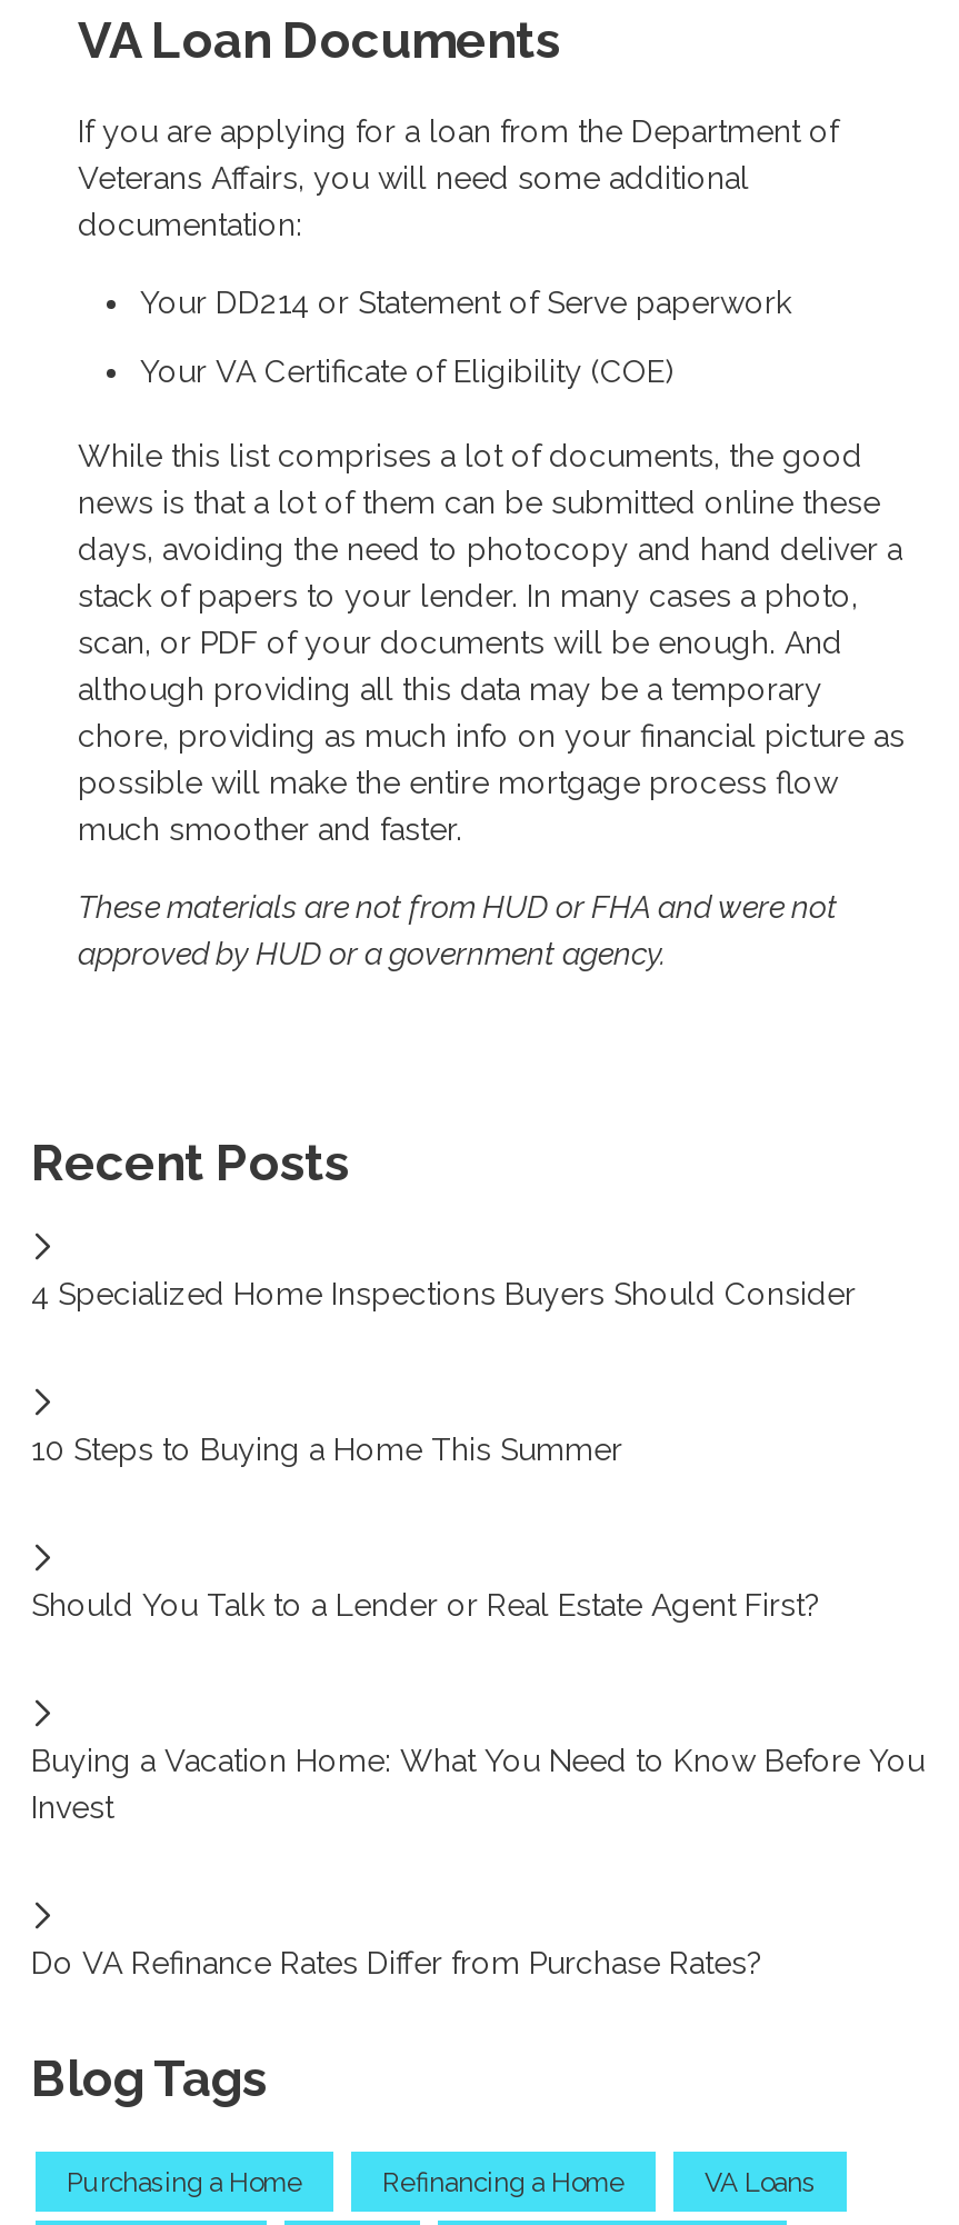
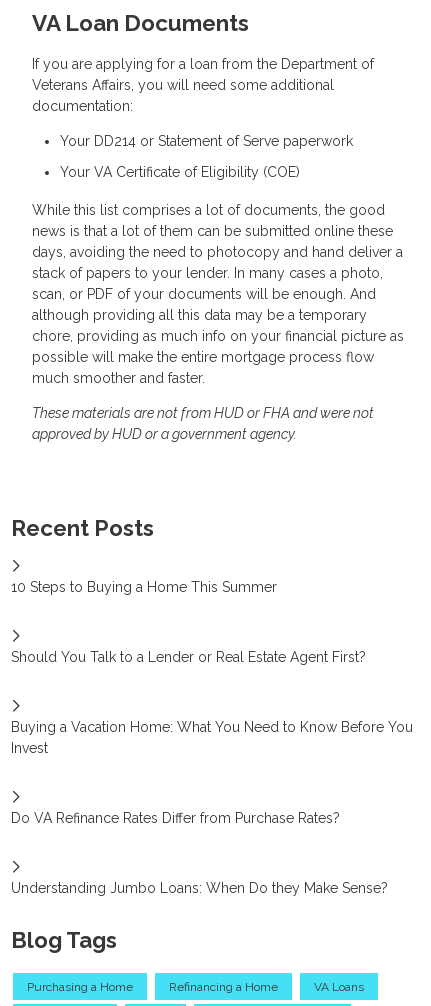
[31,1276,856,1312] 4 Specialized Home Inspections Buyers Should Consider -> none
moved [31,1432,925,1981] -> [11,579,413,826]: 10 Steps to Buying a Home This Summer | Should You Talk to a Lender or Real Estate Agent First? | Buying a Vacation Home: What You Need to Know Before You | Invest | Do VA Refinance Rates Differ from Purchase Rates?
none -> [11,880,388,896] Understanding Jumbo Loans: When Do they Make Sense?

